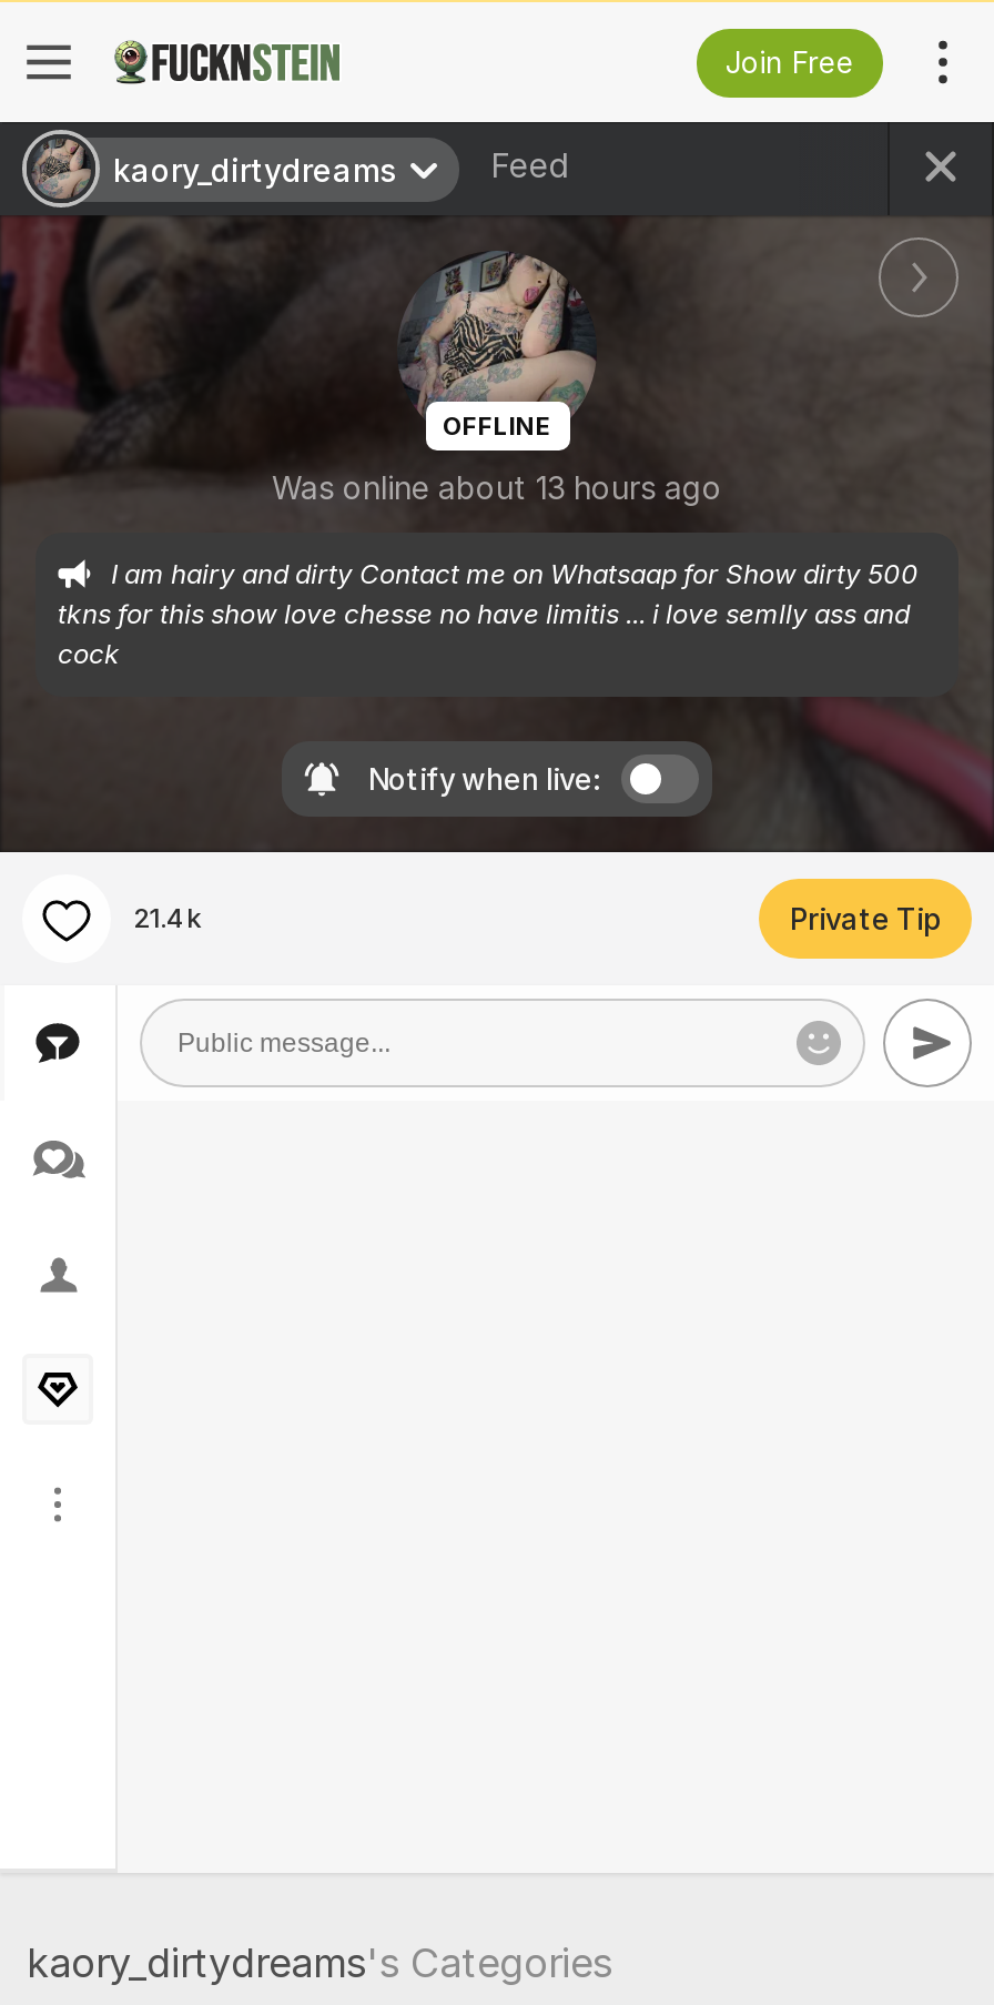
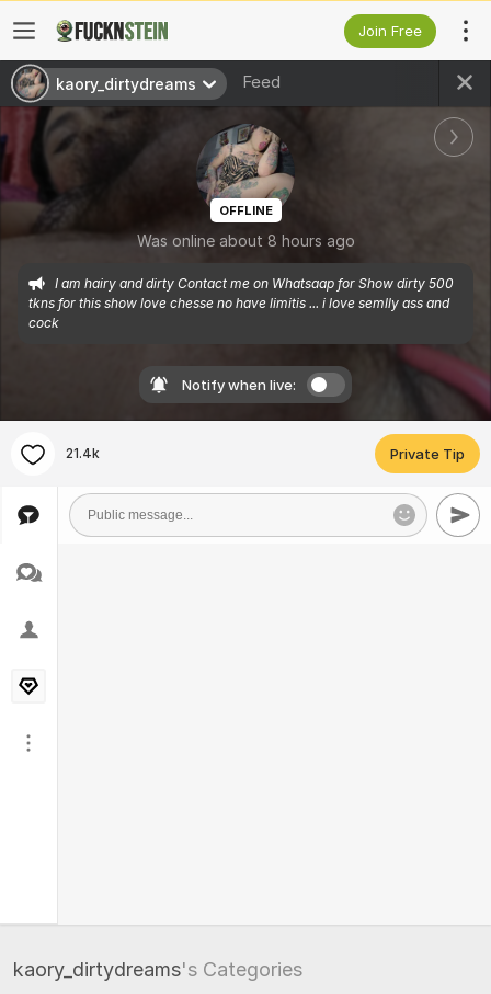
[272,468,722,506] Was online about 13 hours ago -> [136,231,355,250] Was online about 8 hours ago

